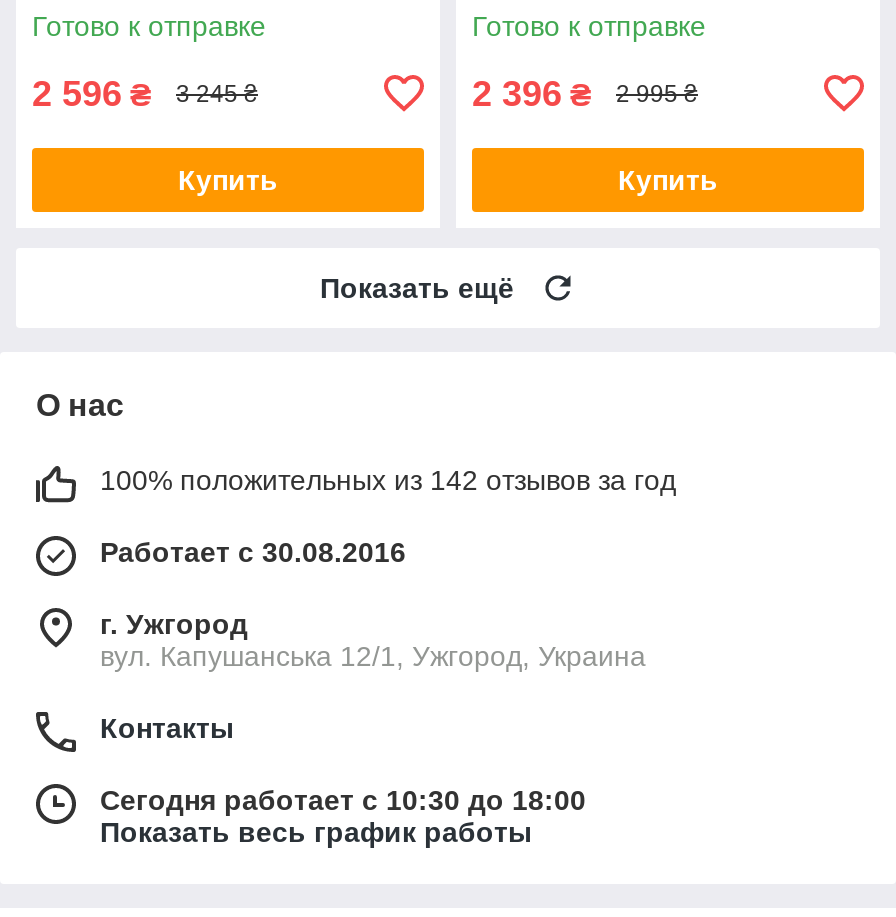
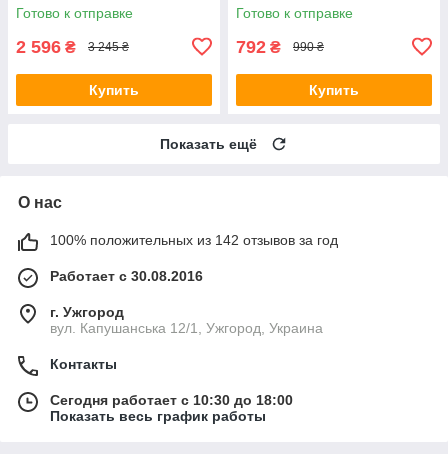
[472,74,592,114] 2 396 ₴ -> [236,37,281,57] 792 ₴
[616,81,698,109] 2 995 ₴ -> [293,40,324,54] 990 ₴

